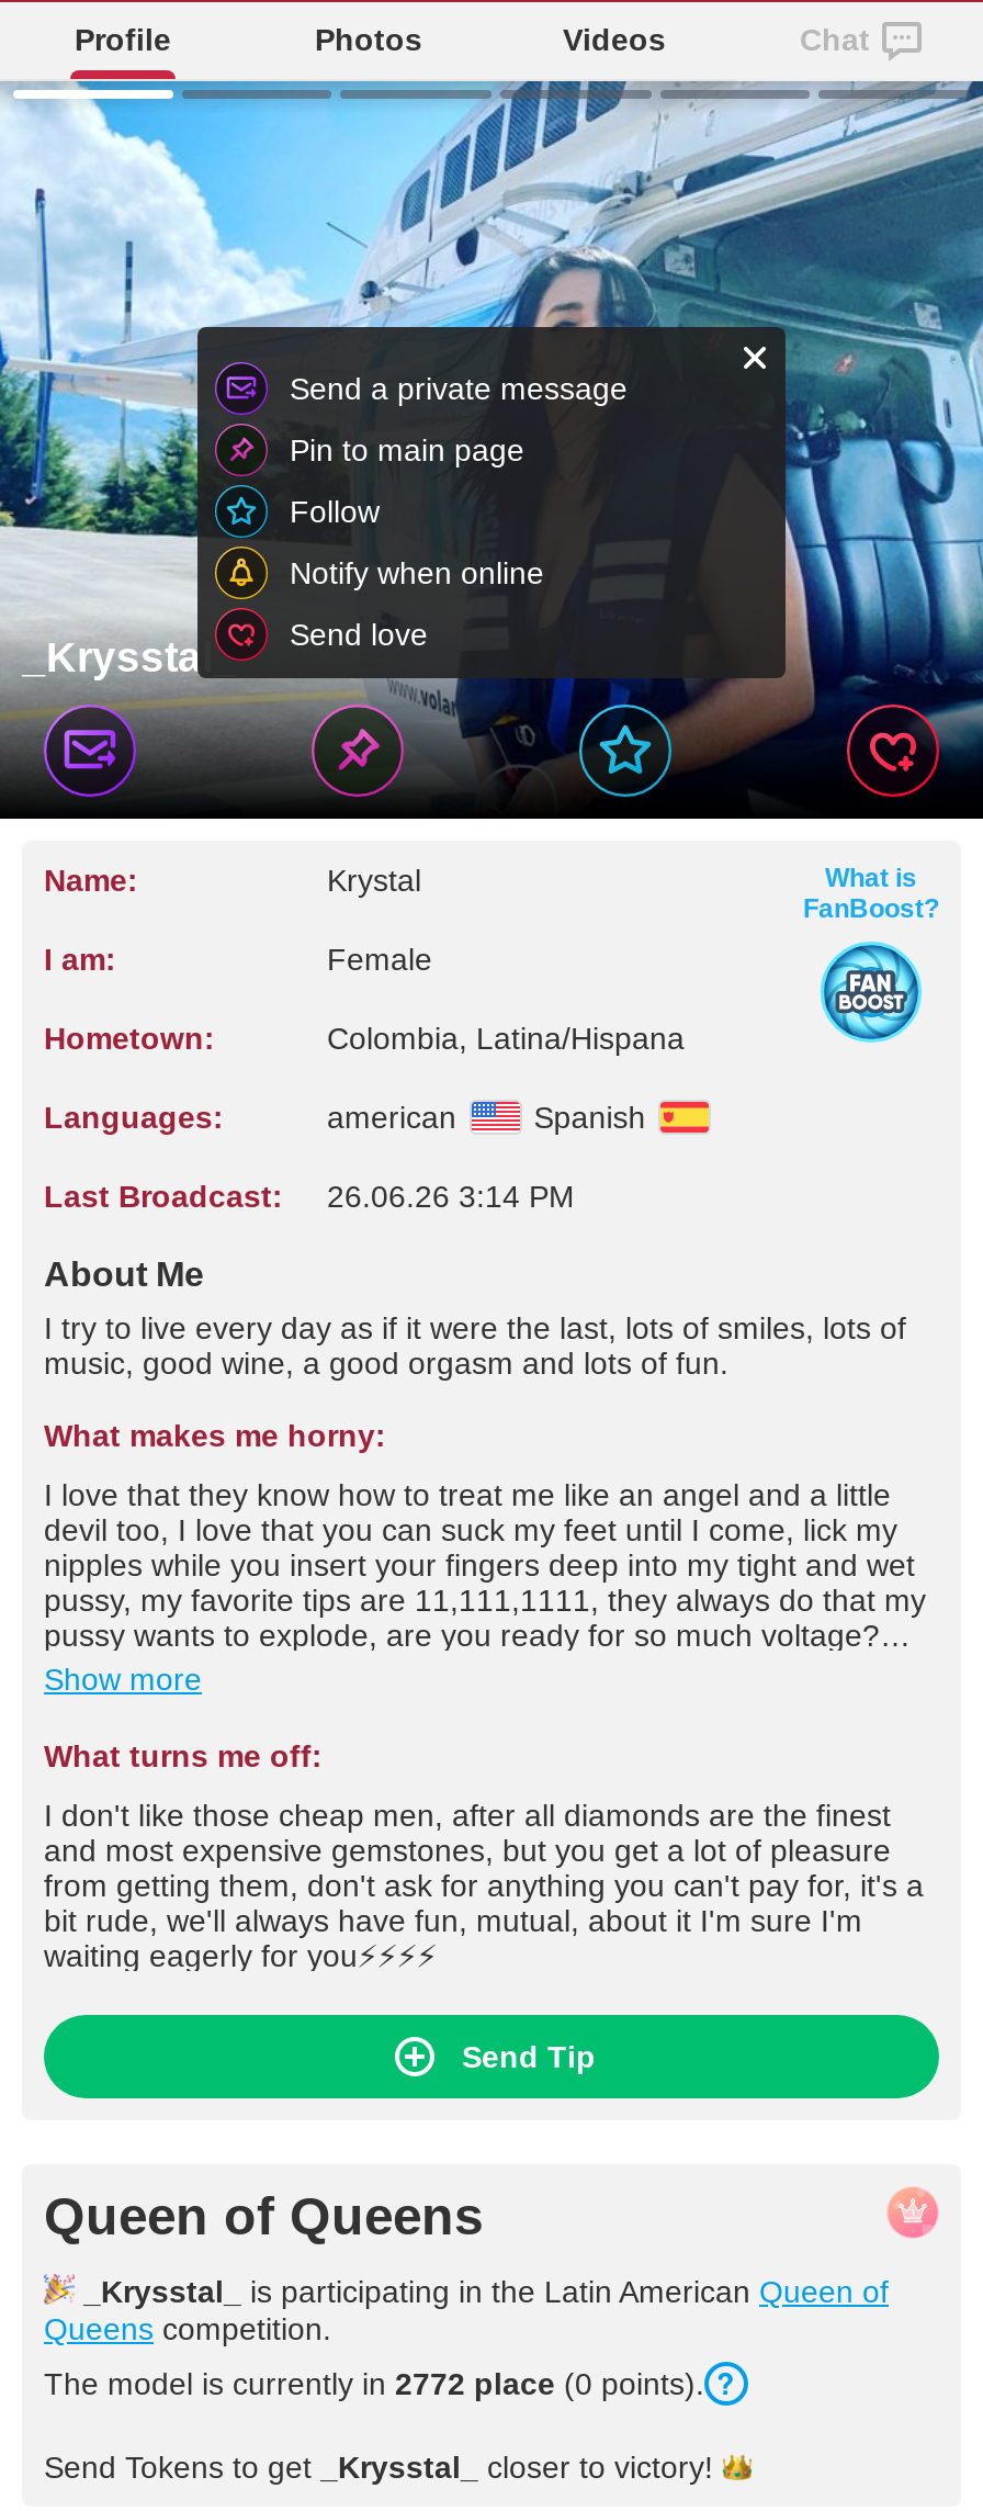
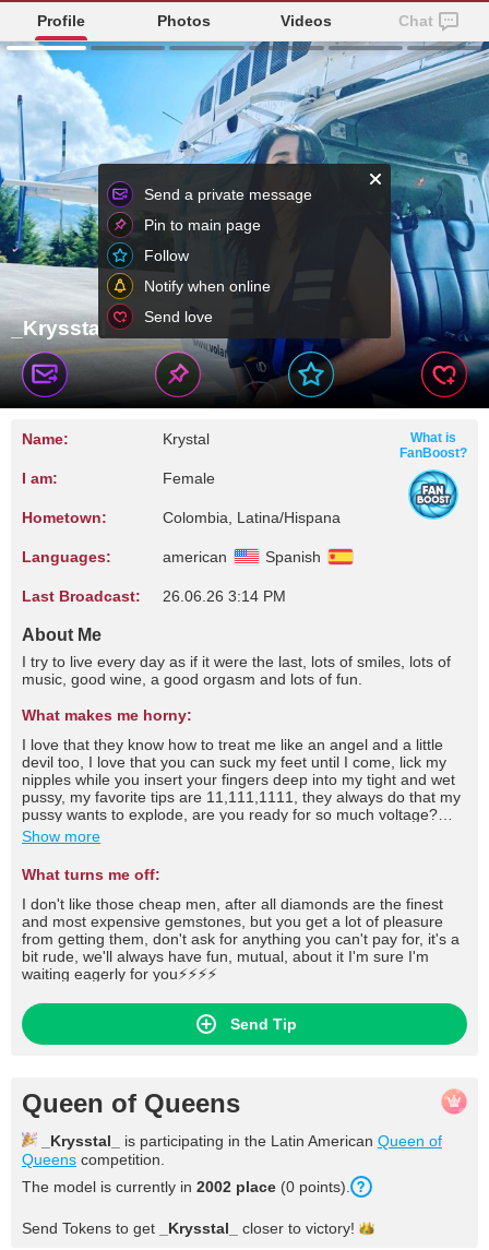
[44,2366,704,2401] The model is currently in 2772 place (0 points). -> [22,1178,350,1195] The model is currently in 2002 place (0 points).

